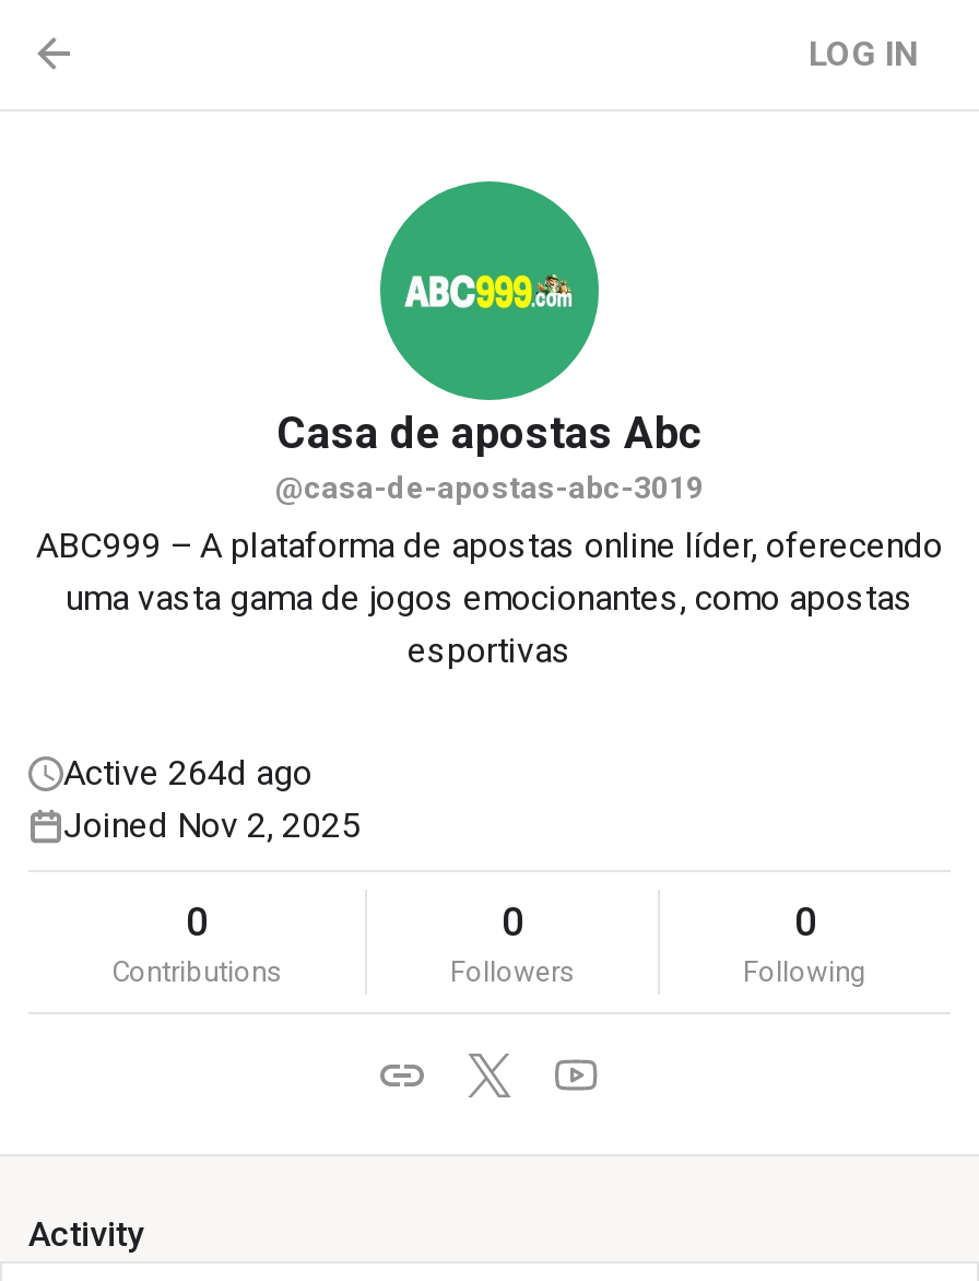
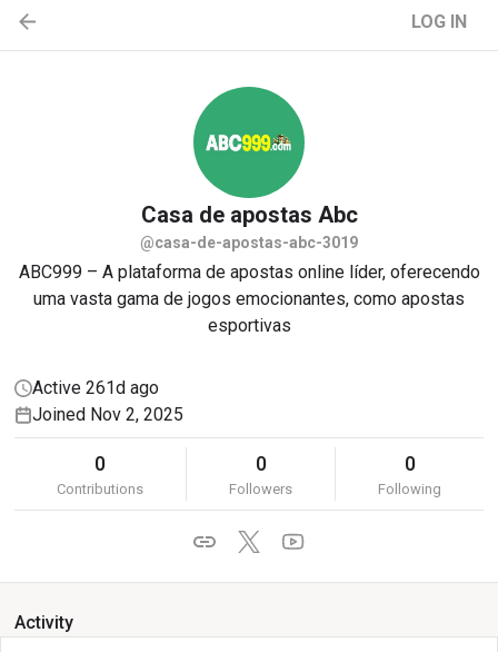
[63,752,312,794] Active 264d ago -> [32,377,159,398] Active 261d ago

